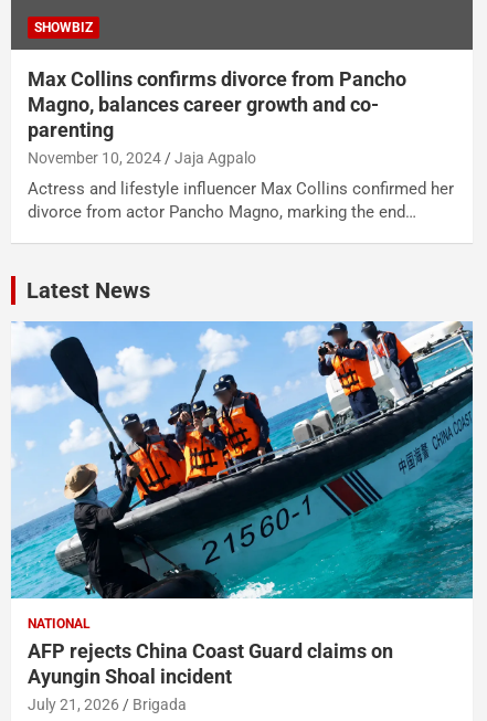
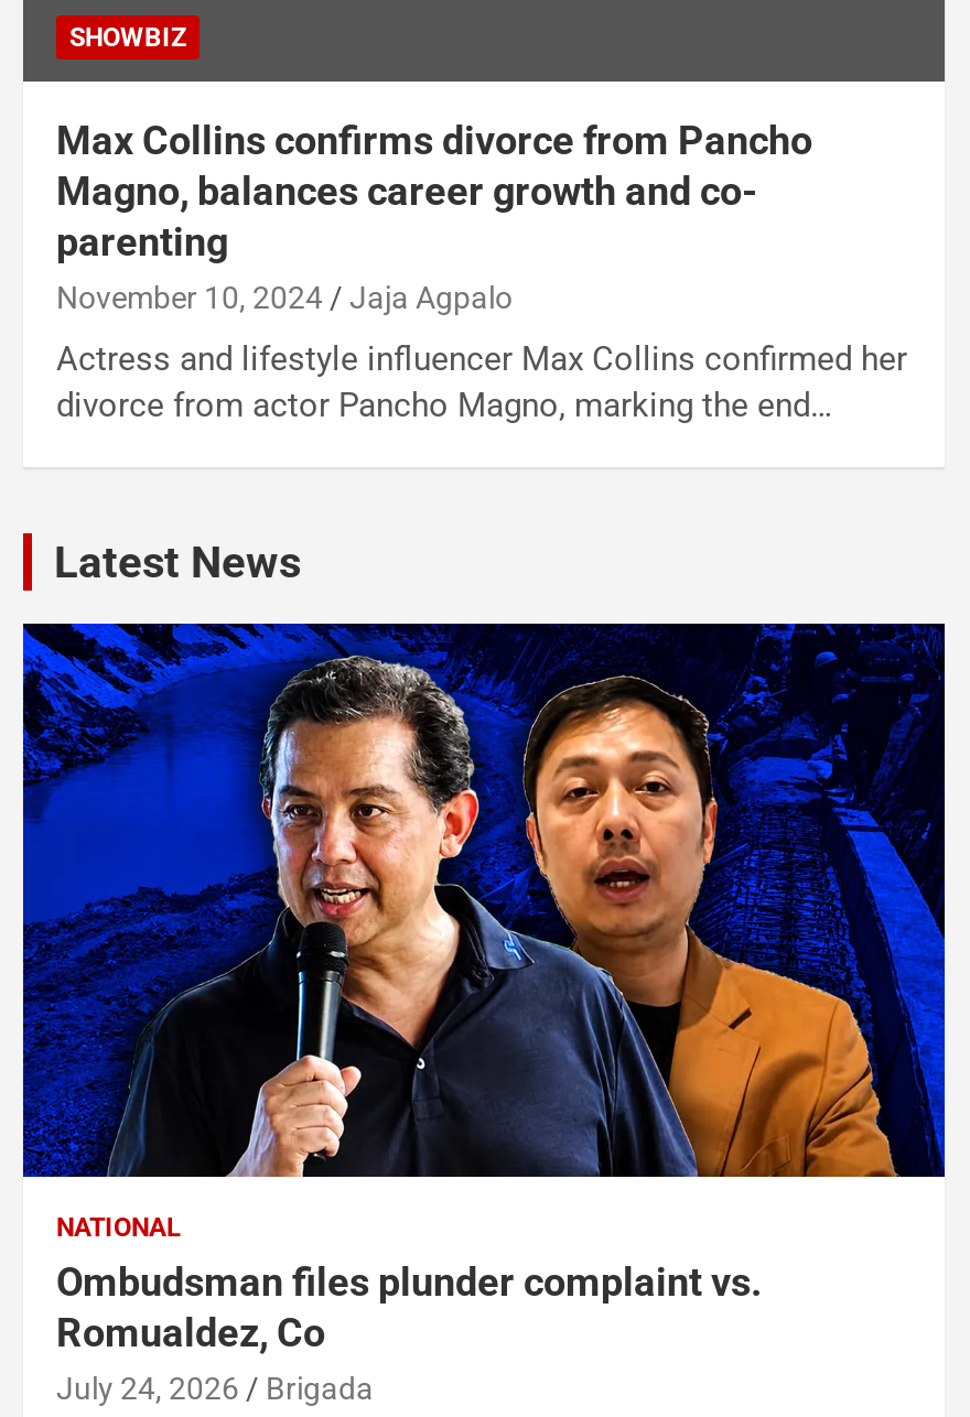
[10,321,474,713] [image] | AFP rejects China Coast Guard claims on | Ayungin Shoal incident | July 21, 2026 -> [21,621,947,1405] [image] | Ombudsman files plunder complaint vs. | Romualdez, Co | July 24, 2026

